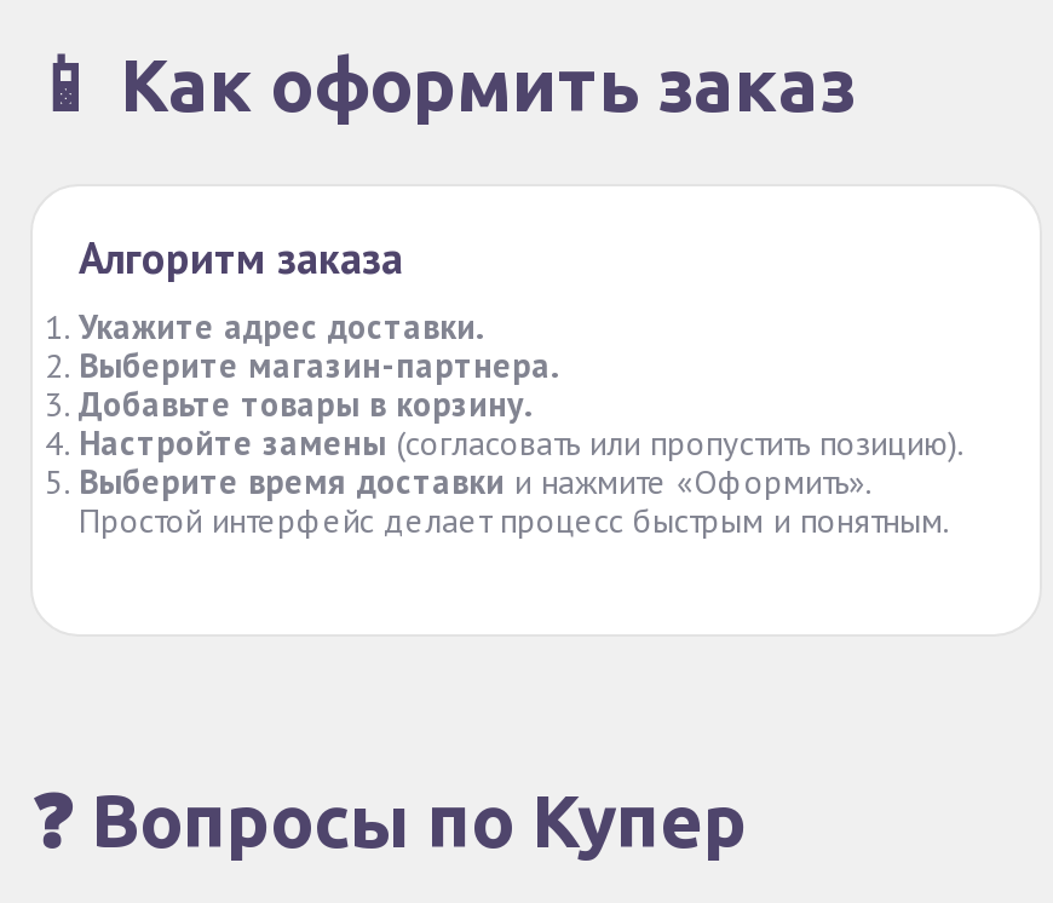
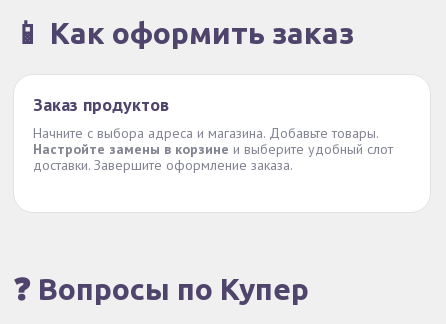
[79,230,965,542] Алгоритм заказа | Укажите адрес доставки. | Выберите магазин-партнера. | Добавьте товары в корзину. | Настройте замены (согласовать или пропустить позицию). | Выберите время доставки и нажмите «Оформить». | Простой интерфейс делает процесс быстрым и понятным. -> [33,93,393,174] Заказ продуктов | Начните с выбора адреса и магазина. Добавьте товары. | Настройте замены в корзине и выберите удобный слот | доставки. Завершите оформление заказа.

